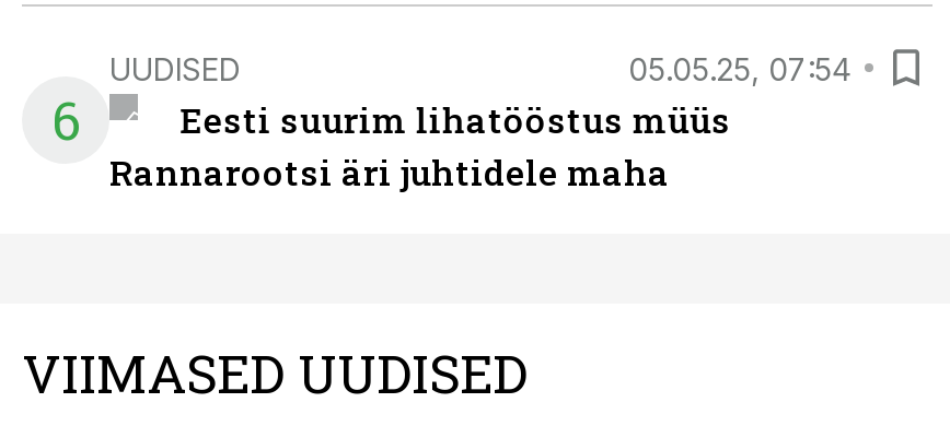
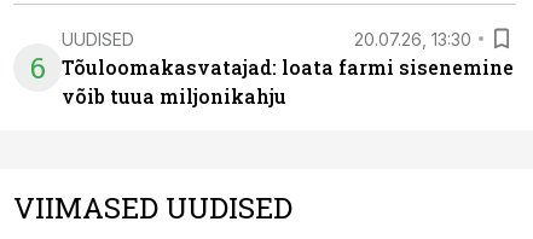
[109,49,851,194] 05.05.25, 07:54 | Eesti suurim lihatööstus müüs | Rannarootsi äri juhtidele maha -> [62,28,514,109] 20.07.26, 13:30 | Tõuloomakasvatajad: loata farmi sisenemine | võib tuua miljonikahju

